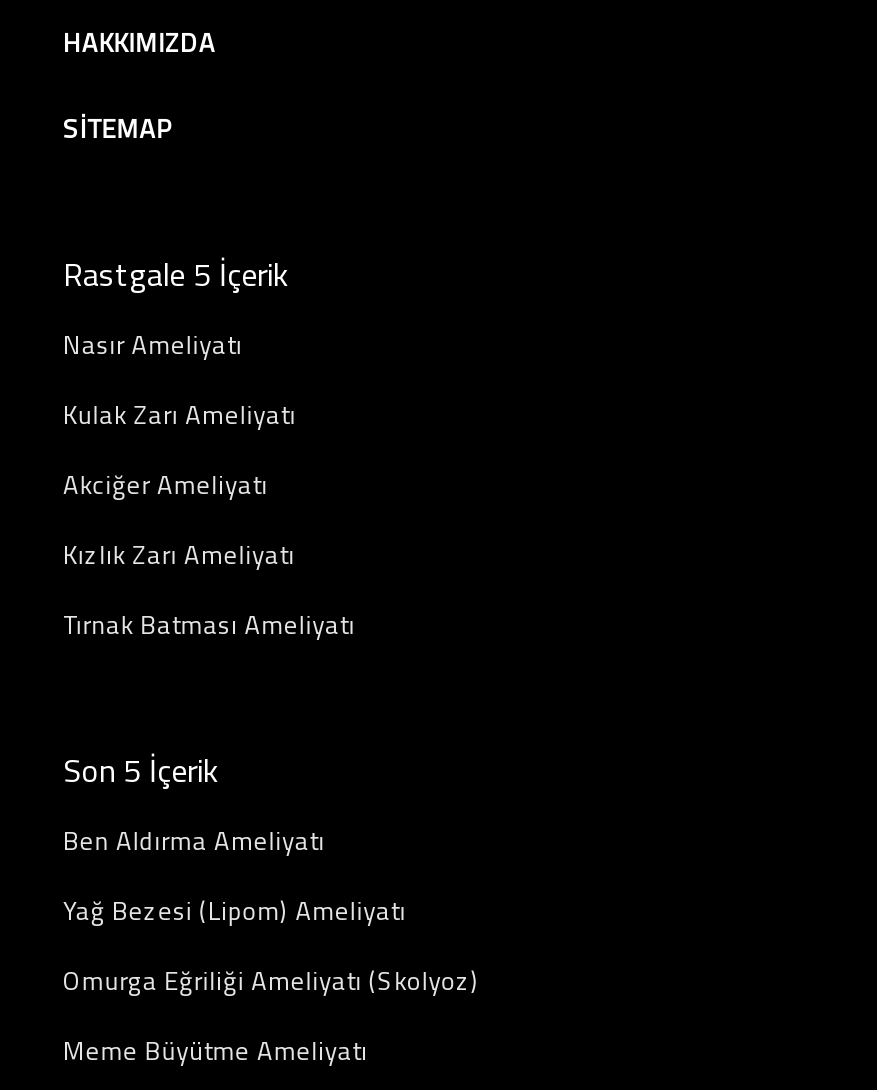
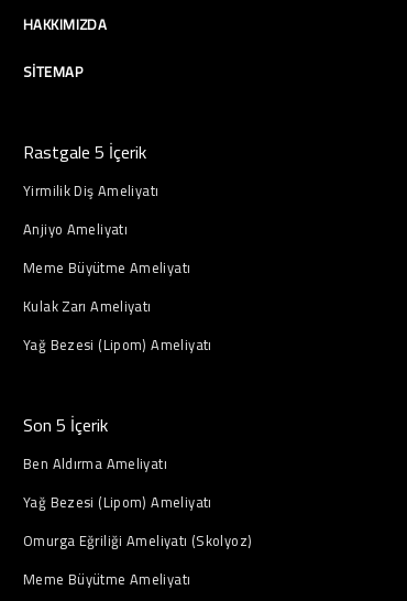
[63,320,242,368] Nasır Ameliyatı -> [23,177,191,281] Yirmilik Diş Ameliyatı | Anjiyo Ameliyatı | Meme Büyütme Ameliyatı
moved [63,390,296,438] -> [23,293,151,319]: Kulak Zarı Ameliyatı
[63,460,355,648] Akciğer Ameliyatı | Kızlık Zarı Ameliyatı | Tırnak Batması Ameliyatı -> [23,331,212,358] Yağ Bezesi (Lipom) Ameliyatı

